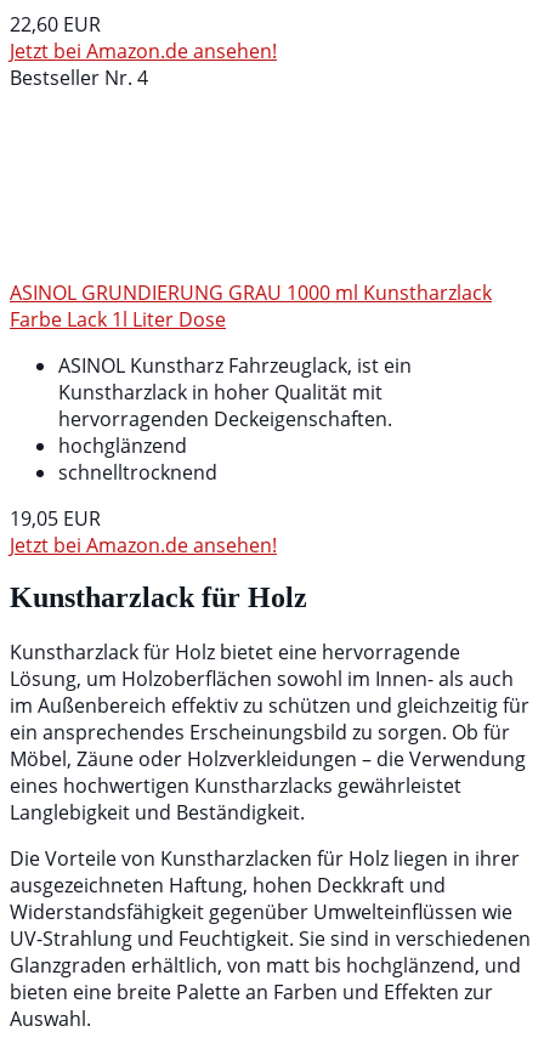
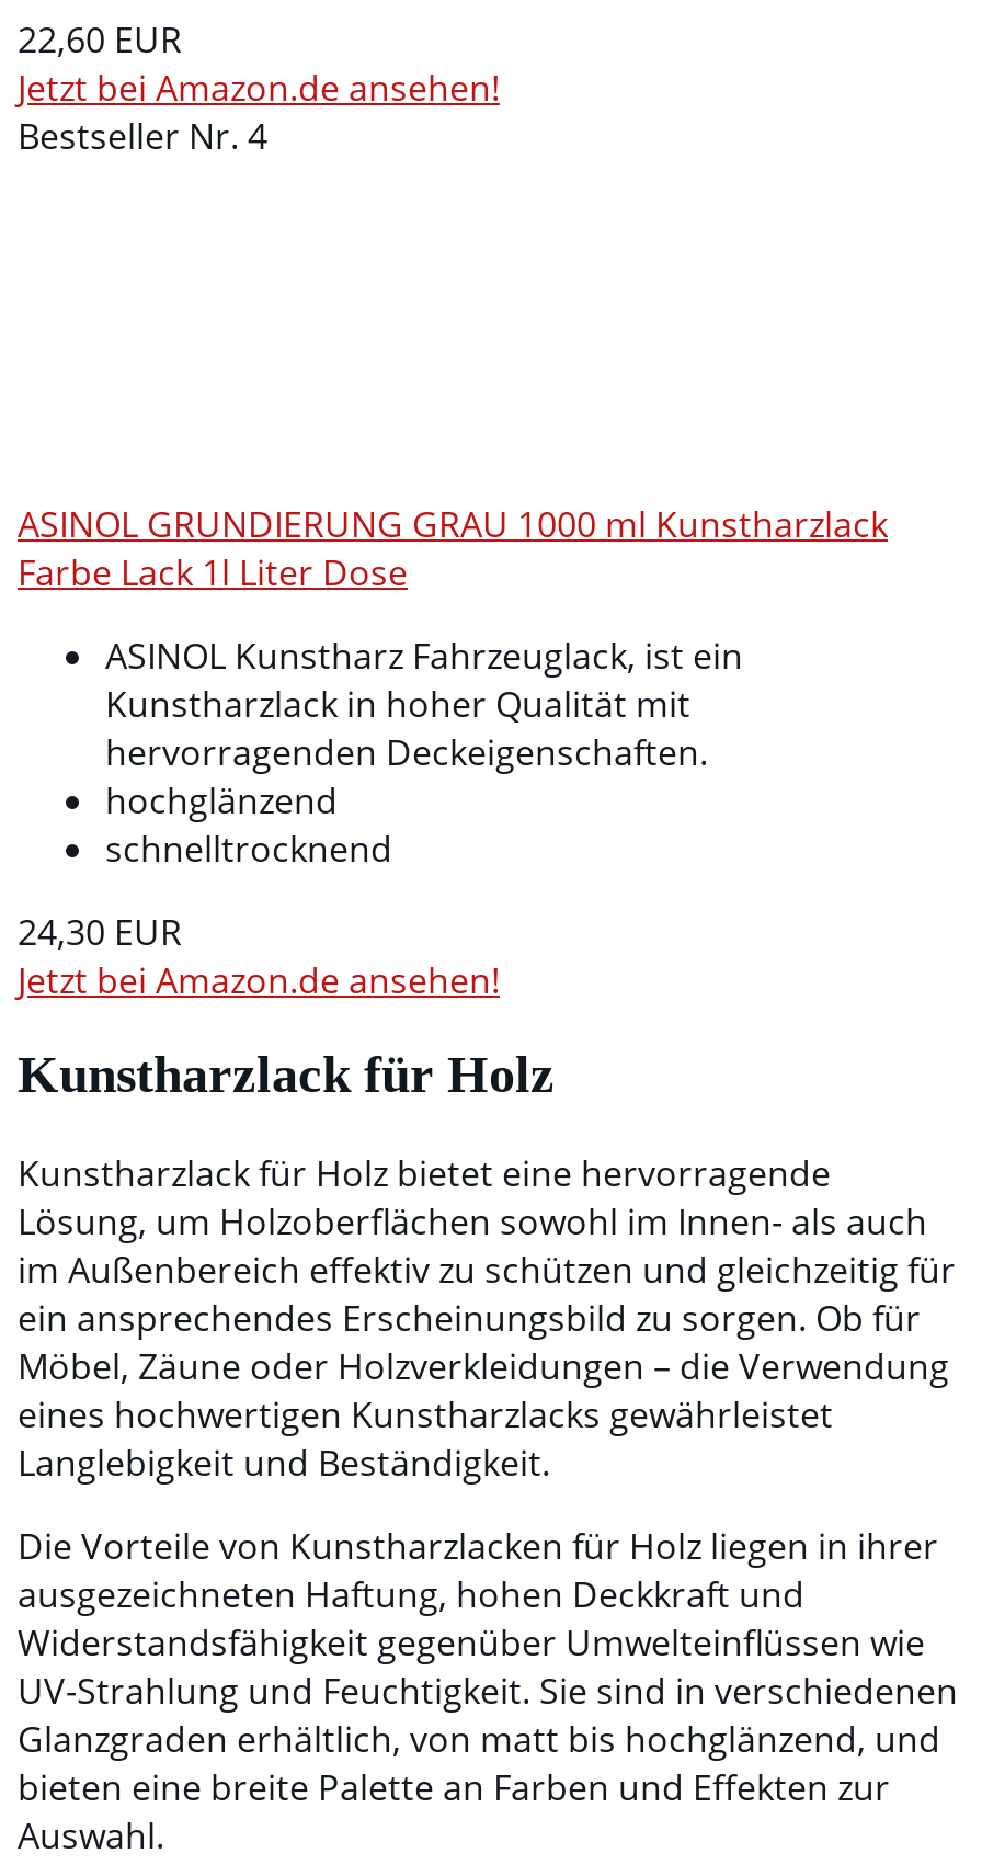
[10,505,101,531] 19,05 EUR -> [18,907,182,955] 24,30 EUR

